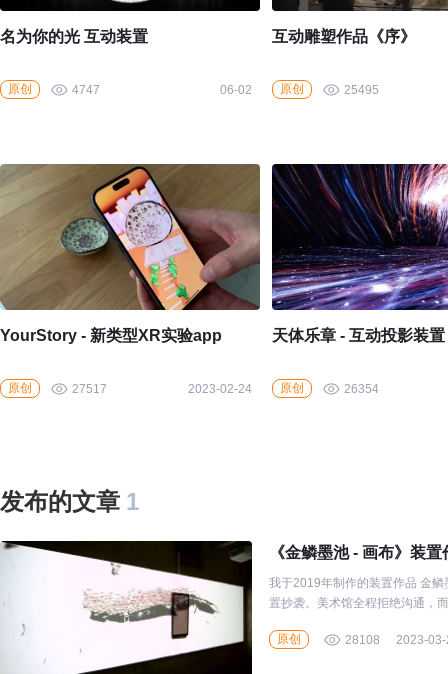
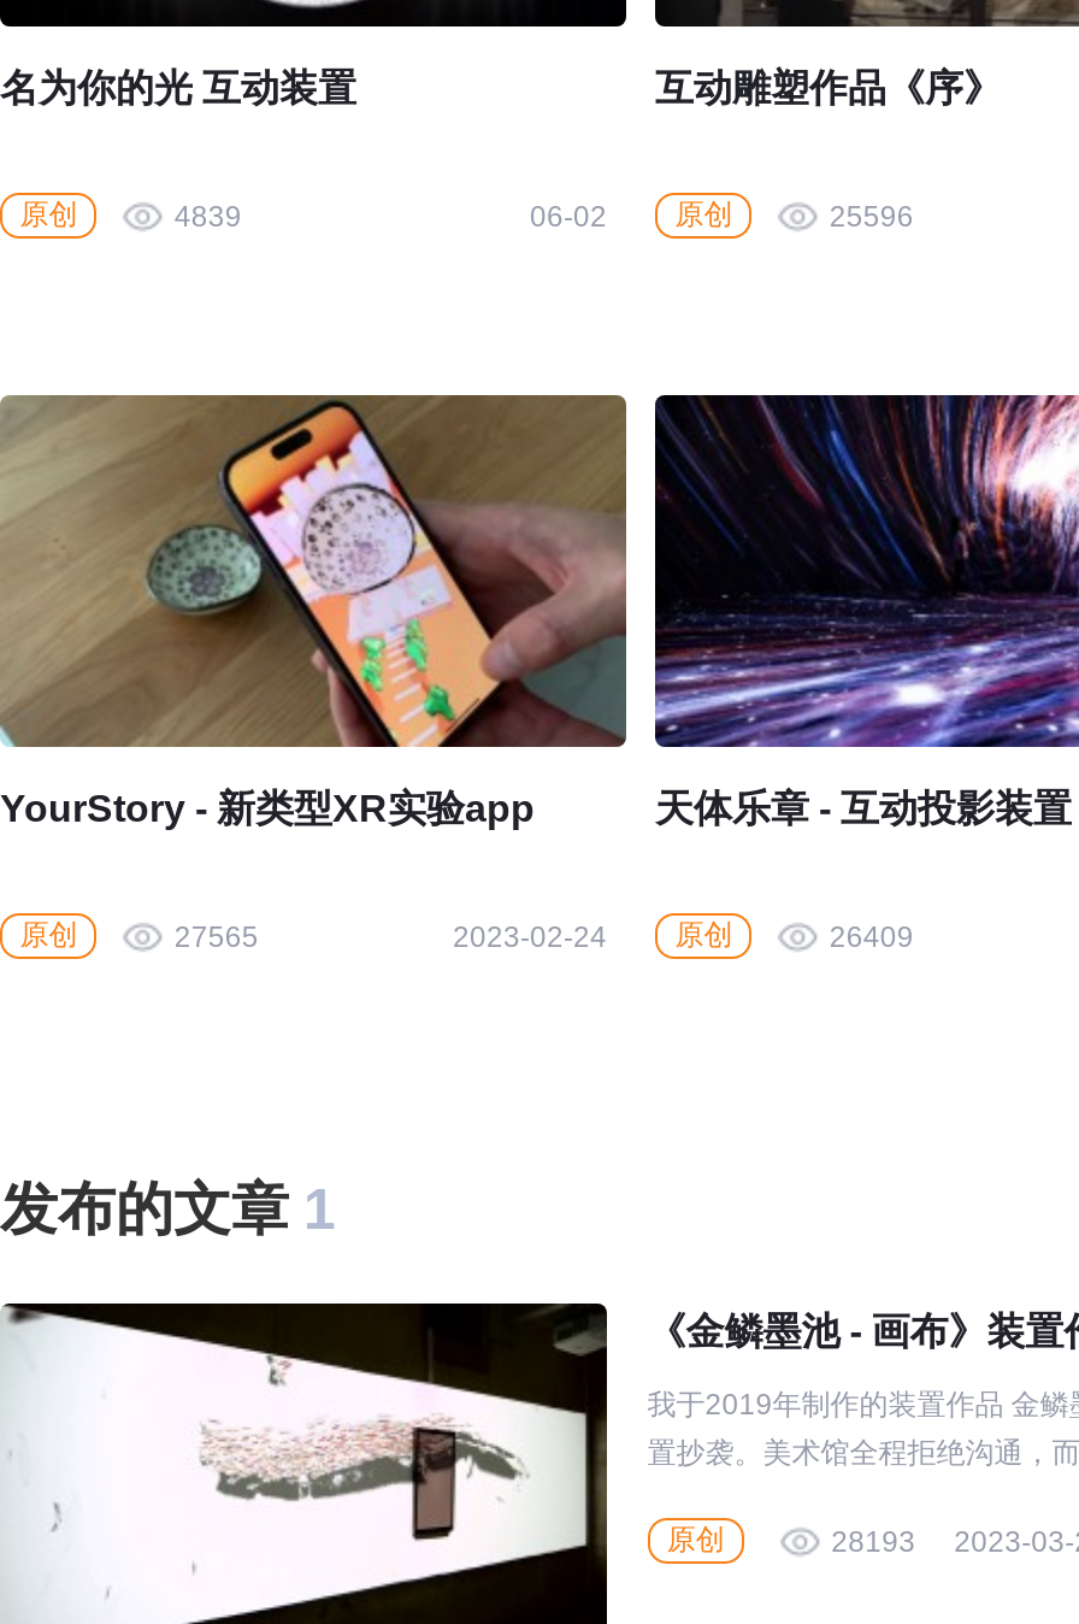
[72,83,100,97] 4747 -> [174,200,242,234] 4839
[344,83,379,97] 25495 -> [829,200,914,234] 25596
[72,382,107,396] 27517 -> [174,920,259,954] 27565
[344,382,379,396] 26354 -> [829,920,914,954] 26409
[345,633,380,647] 28108 -> [831,1525,915,1559] 28193

